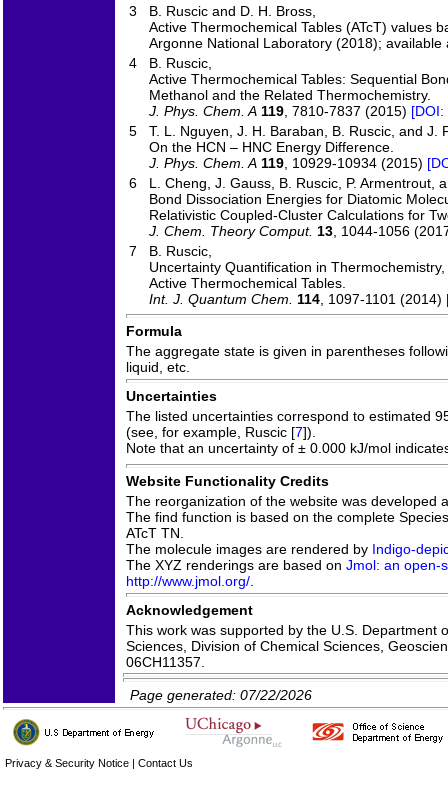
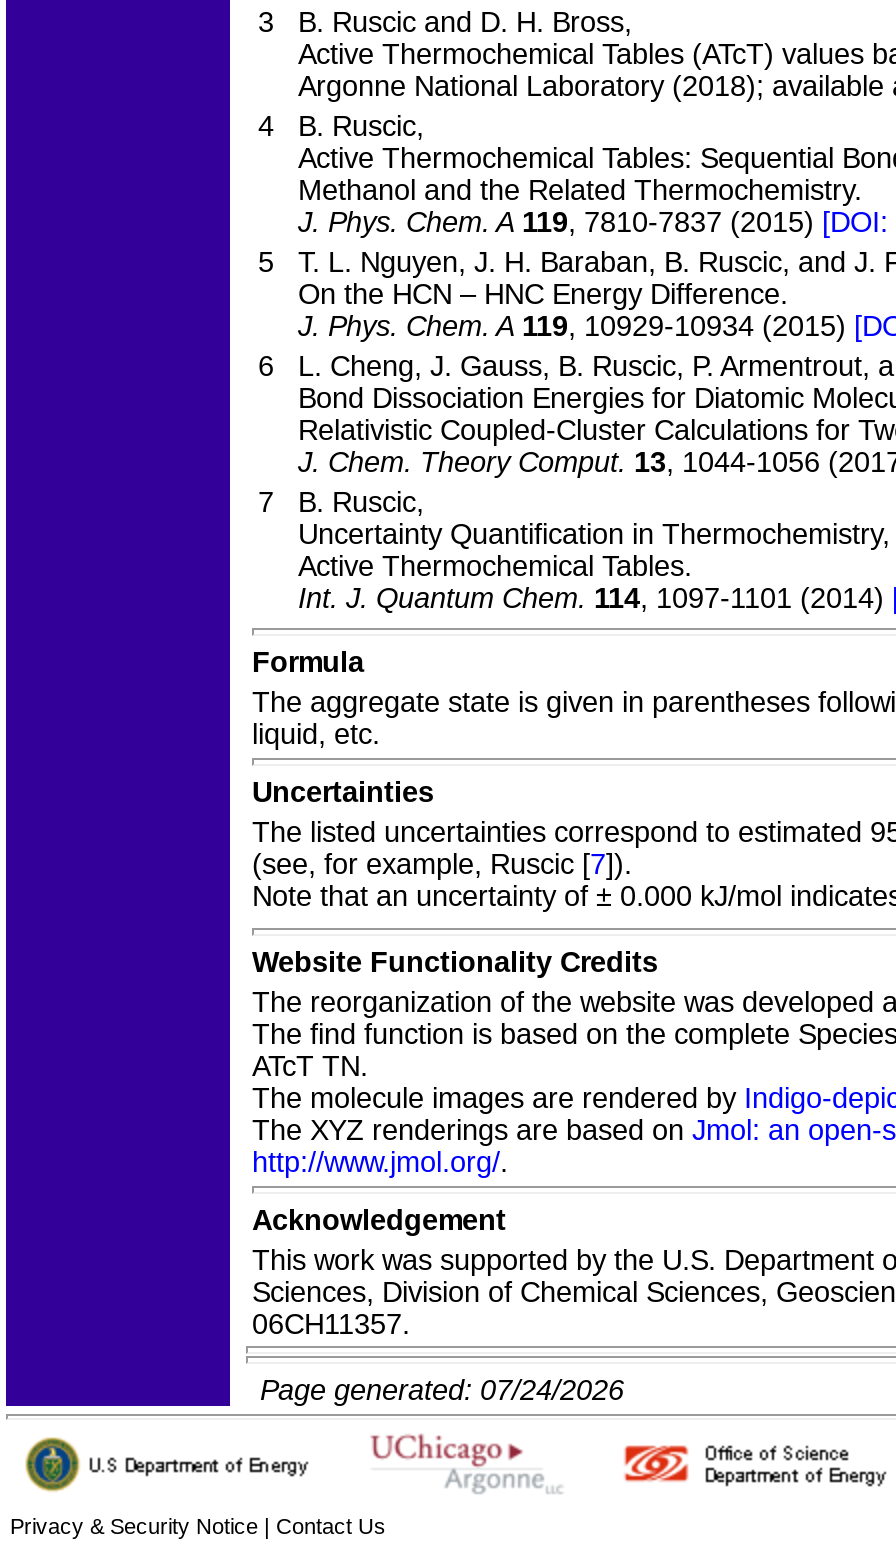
[130,687,312,703] Page generated: 07/22/2026 -> [260,1374,624,1406] Page generated: 07/24/2026

